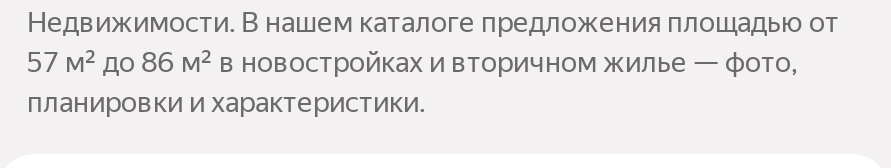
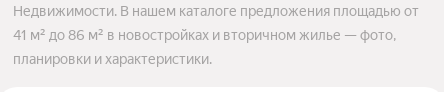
[27,46,797,78] 57 м² до 86 м² в новостройках и вторичном жилье — фото, -> [13,27,396,43] 41 м² до 86 м² в новостройках и вторичном жилье — фото,

